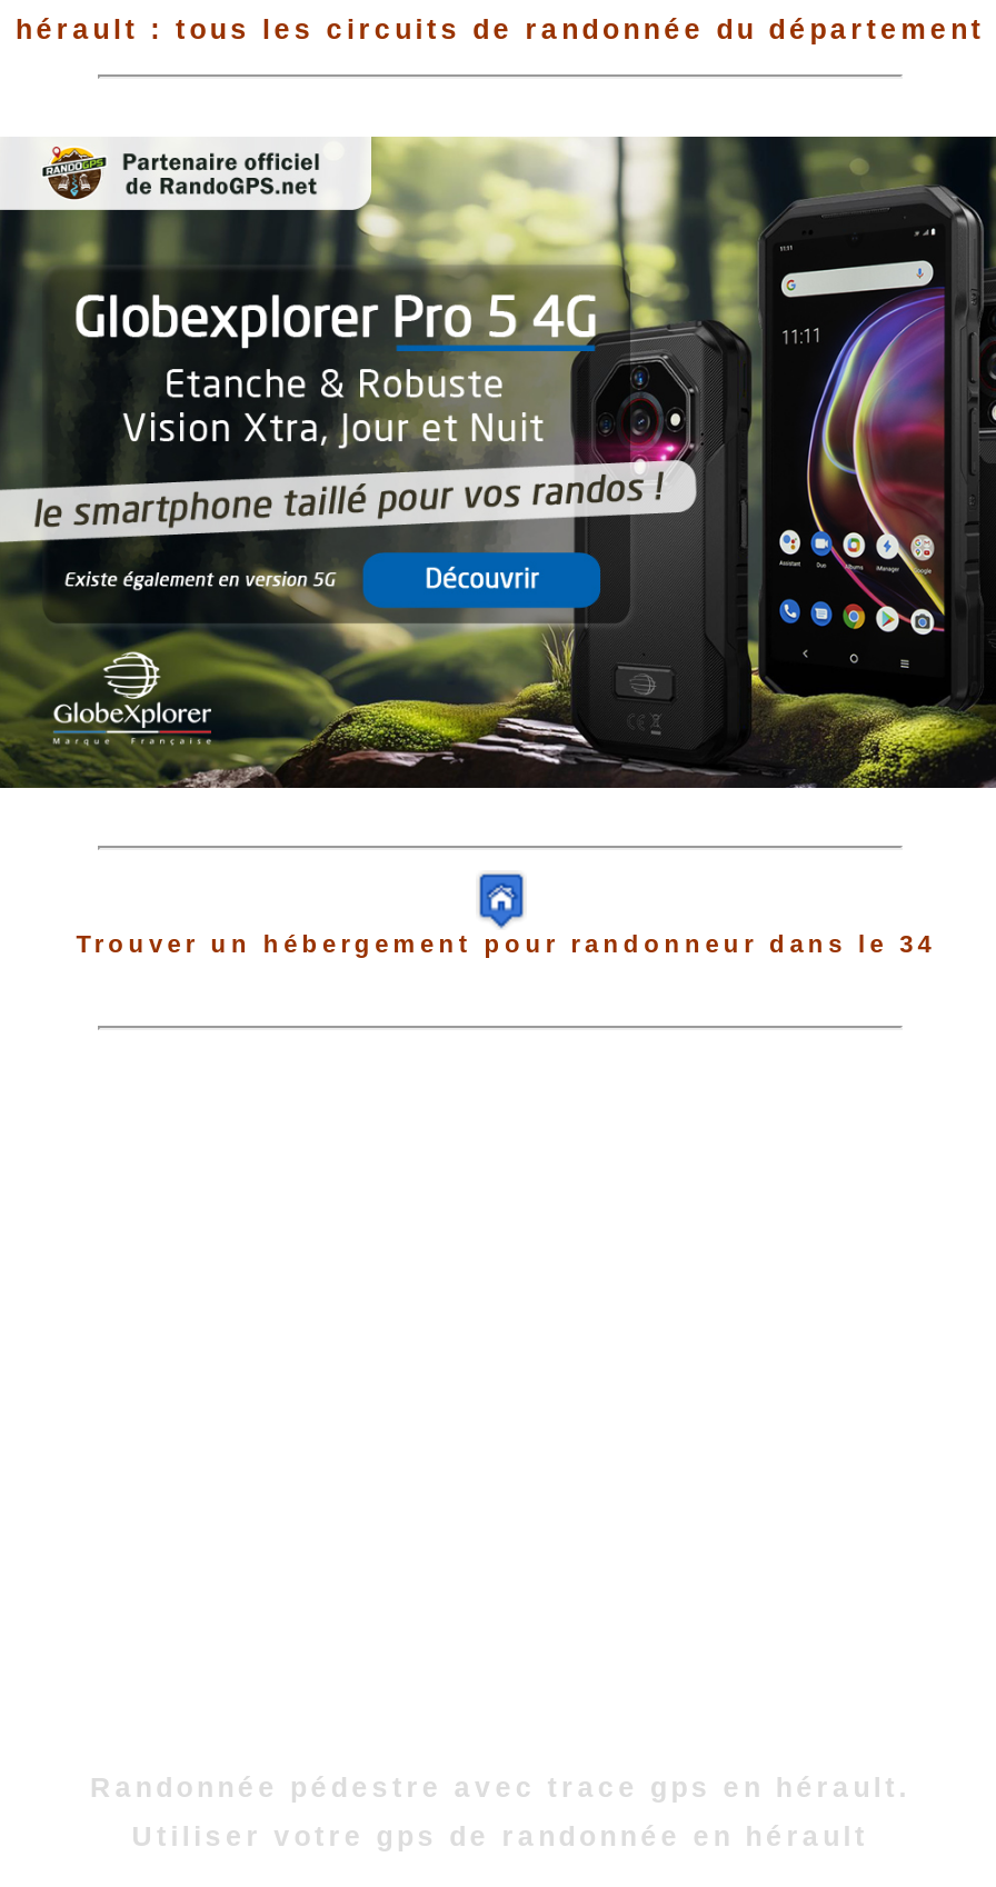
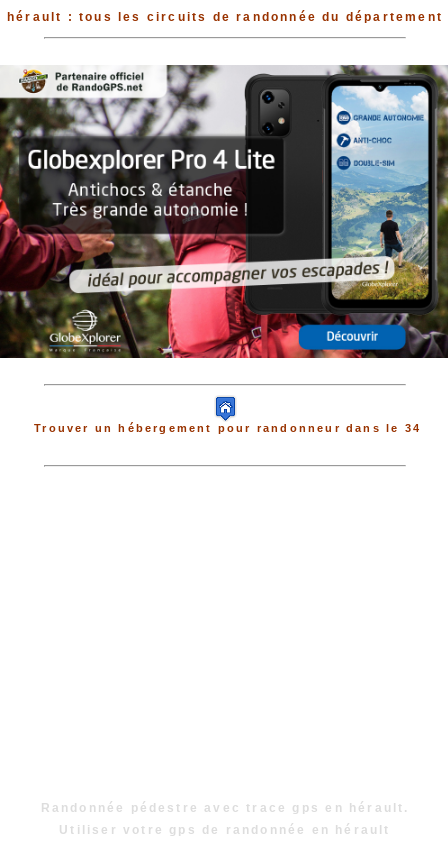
[7,134,989,790] [image] -> [3,64,445,359] [image]

